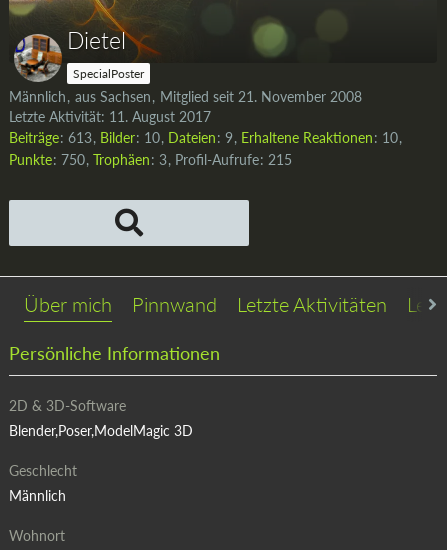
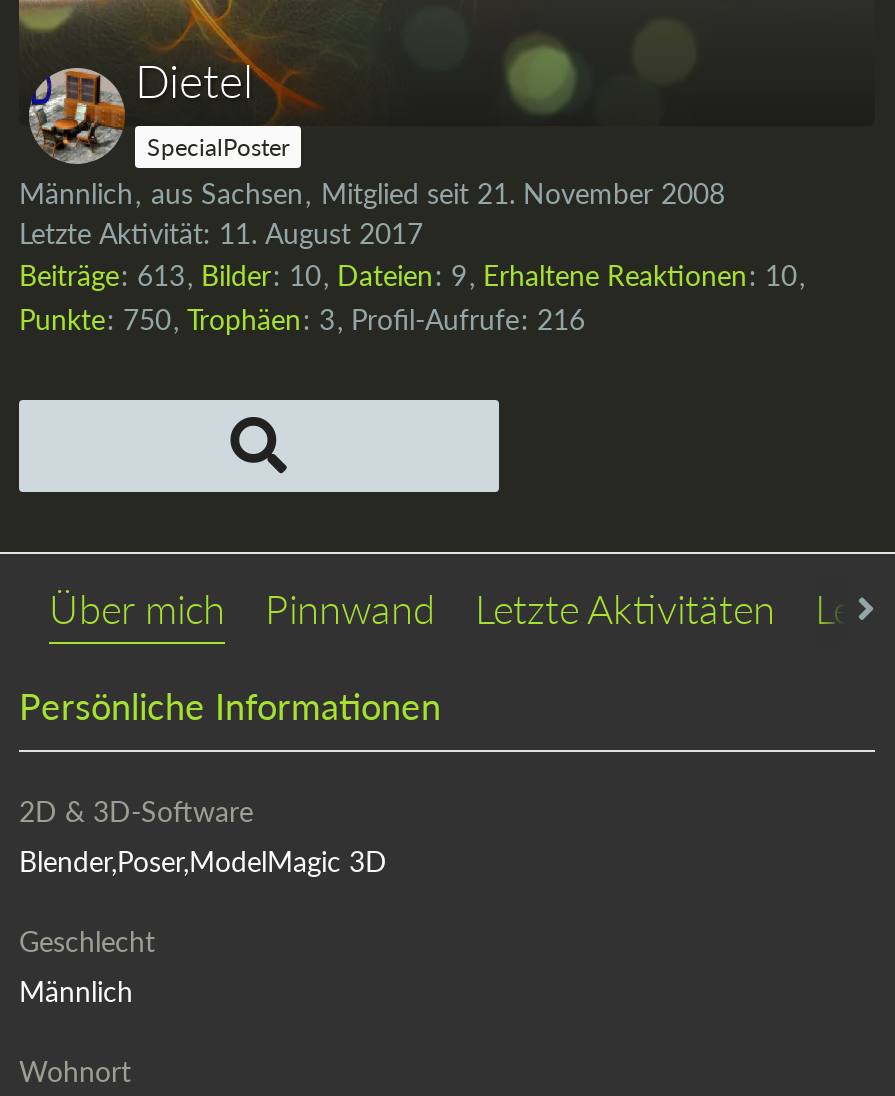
[9,151,292,168] Punkte 750 Trophäen 3 Profil-Aufrufe 215 -> [19,302,585,336] Punkte 750 Trophäen 3 Profil-Aufrufe 216

